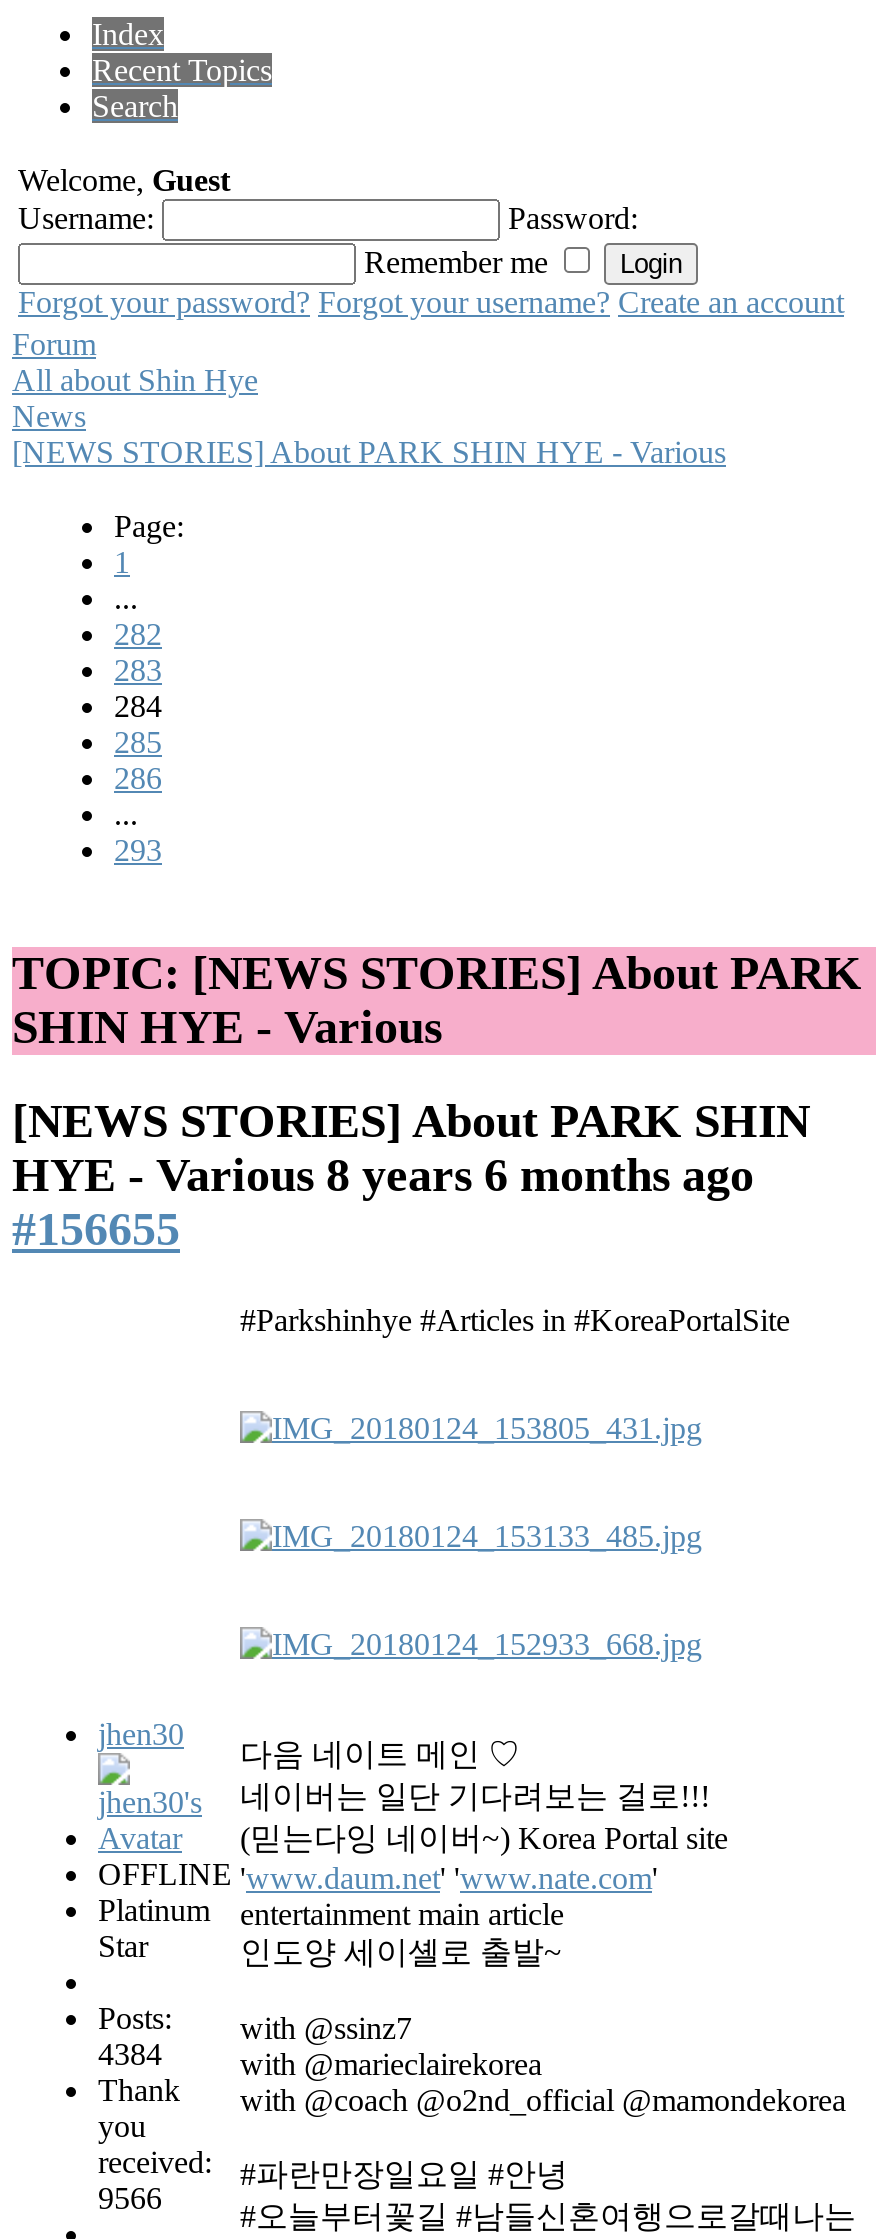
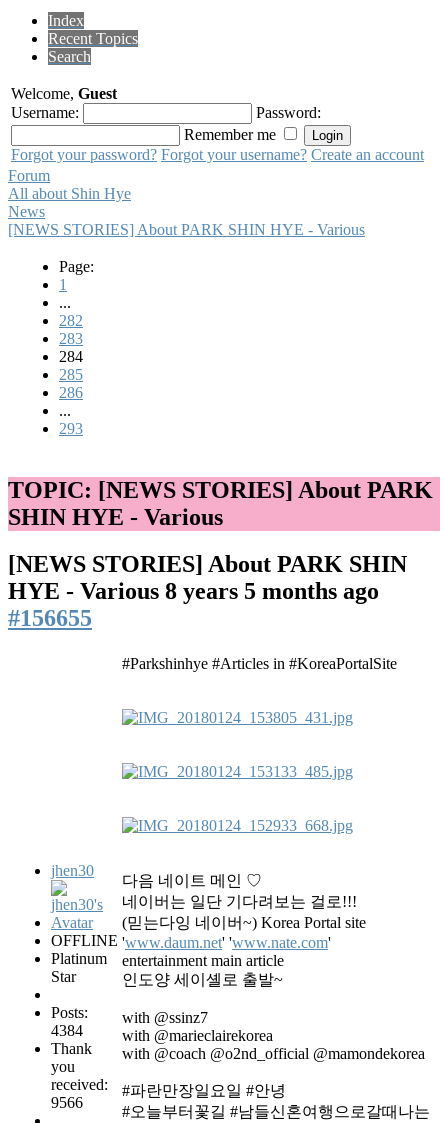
[12,1149,754,1201] HYE - Various 8 years 6 months ago -> [8,578,379,604] HYE - Various 8 years 5 months ago

